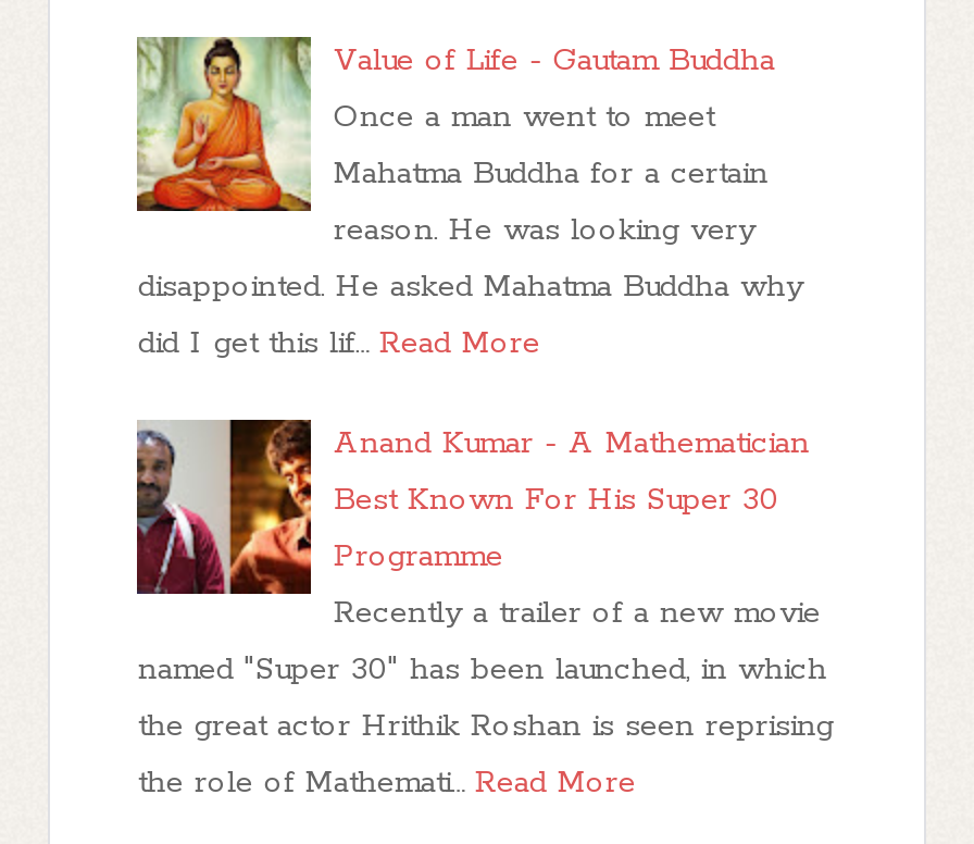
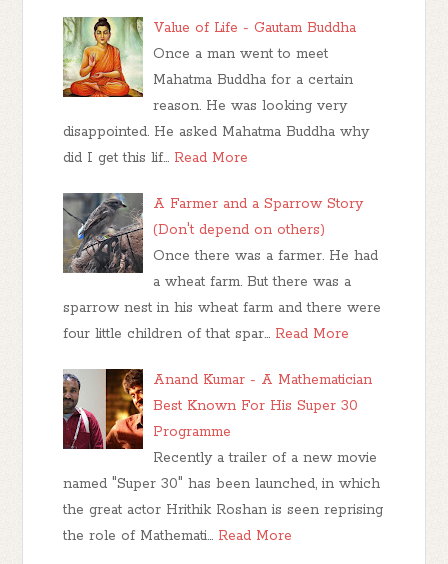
none -> [63,193,381,343] [image] | A Farmer and a Sparrow Story | (Don't depend on others) | Once there was a farmer. He had | a wheat farm. But there was a | sparrow nest in his wheat farm and there were | four little children of that spar… Read More

